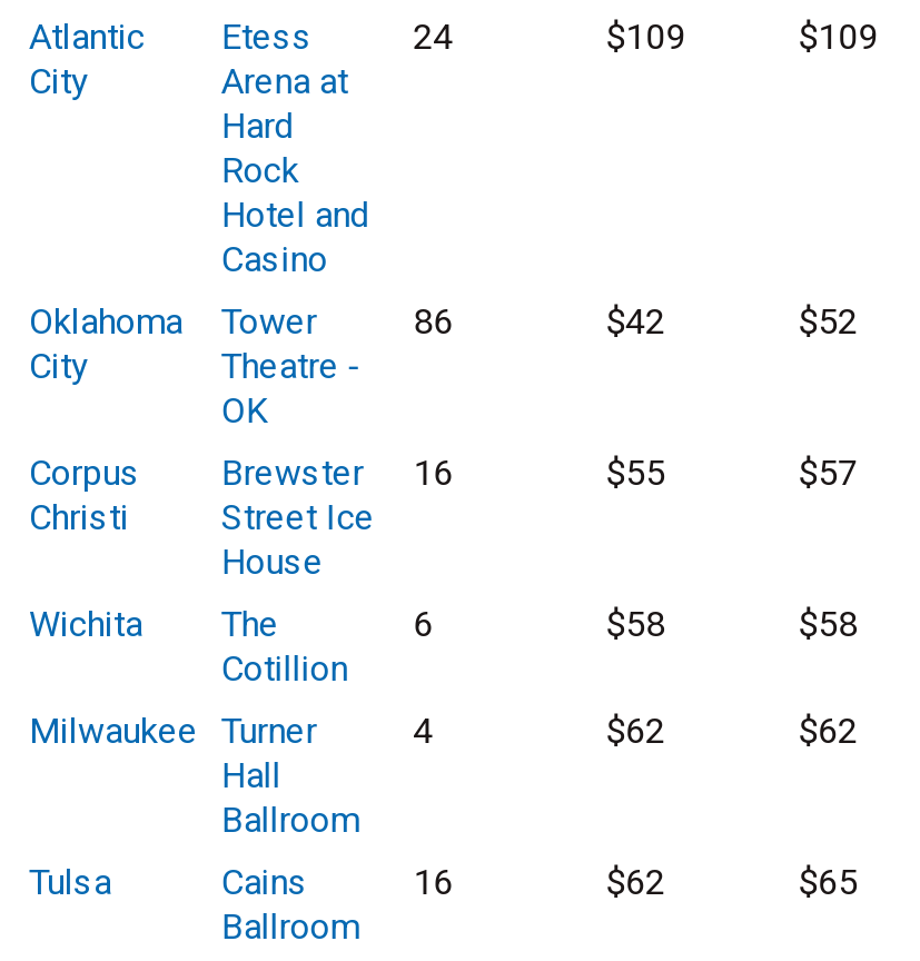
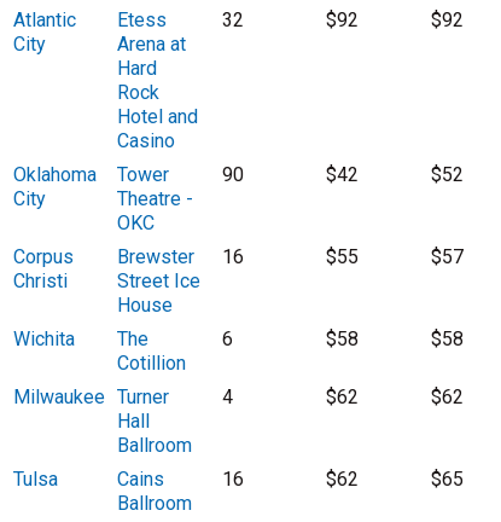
[413,16,453,58] 24 -> [222,8,244,31] 32
[606,16,686,58] $109 -> [326,8,359,31] $92
[798,16,878,58] $109 -> [430,8,463,31] $92
[413,300,453,343] 86 -> [222,163,244,186] 90
[221,389,268,432] OK -> [118,211,155,234] OKC

